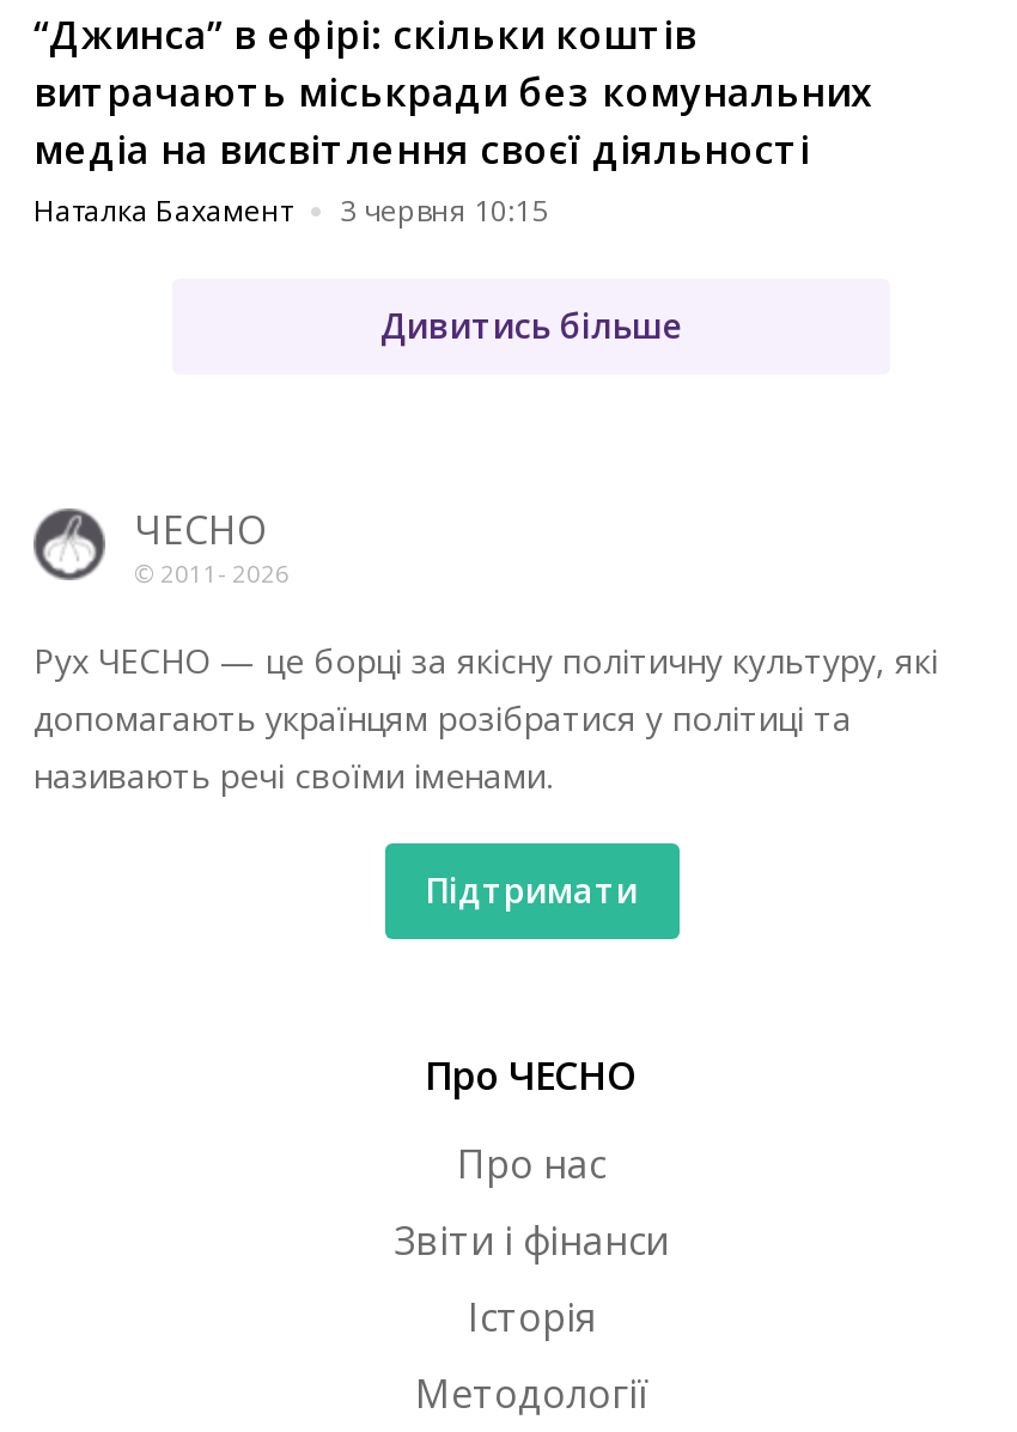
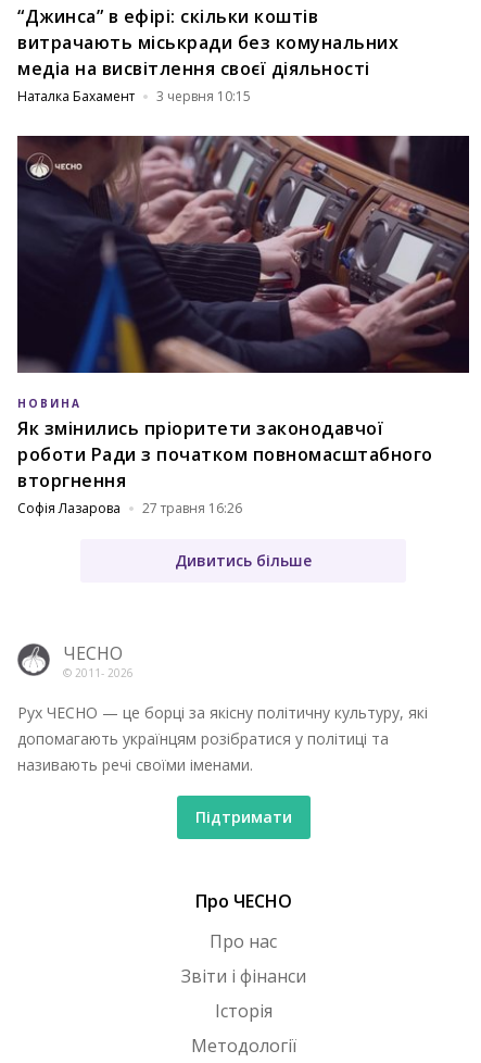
none -> [16,135,470,517] [image] | НОВИНА | Як змінились пріоритети законодавчої | роботи Ради з початком повномасштабного | вторгнення | Софія Лазарова | 27 травня 16:26

